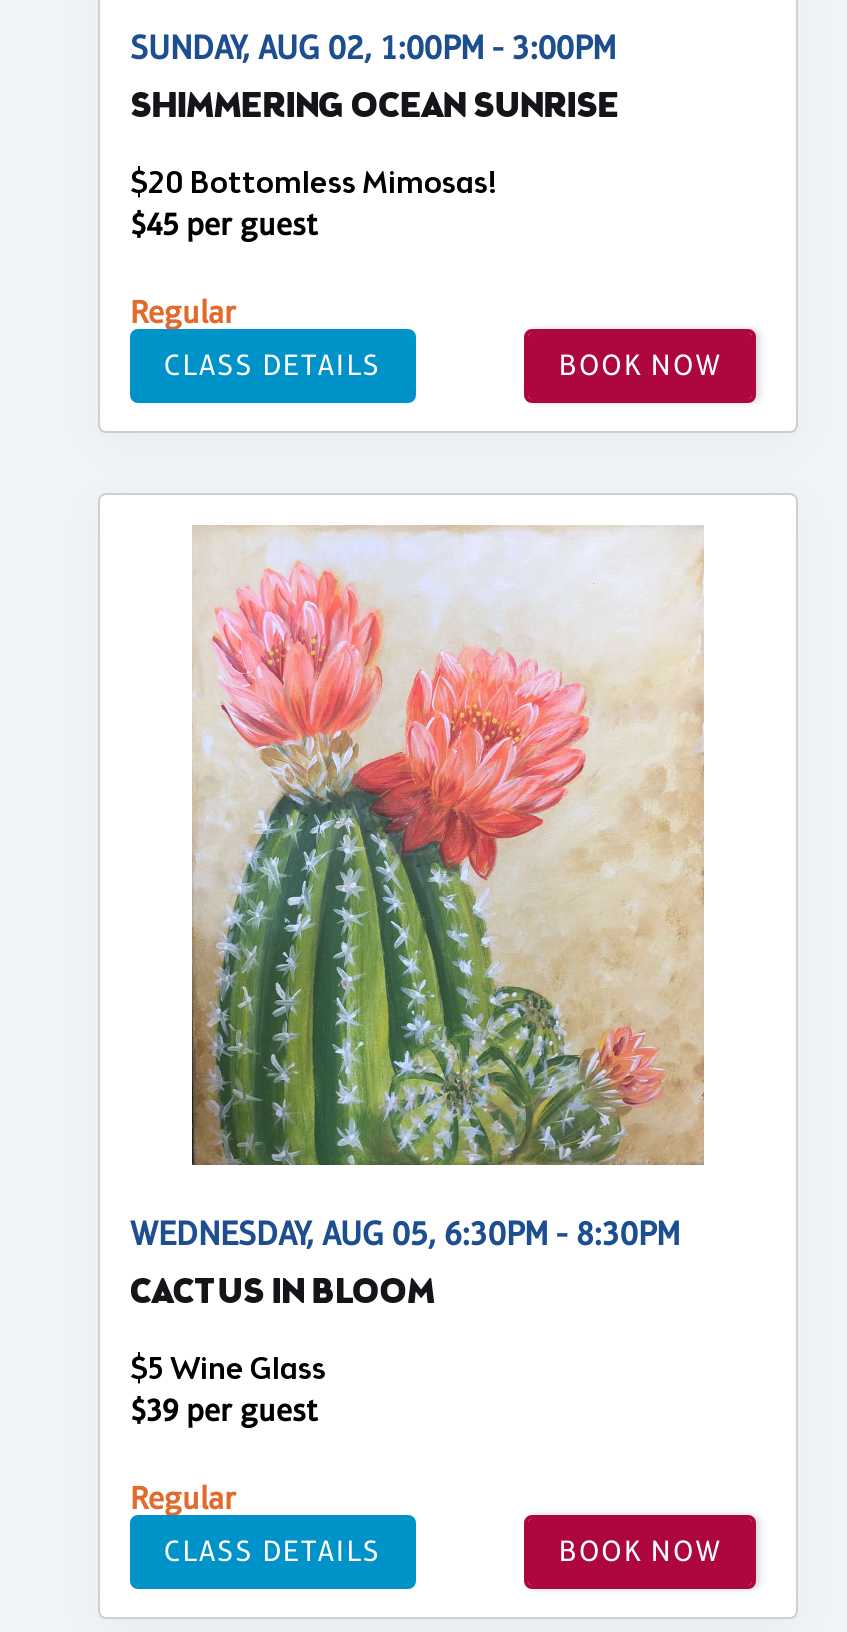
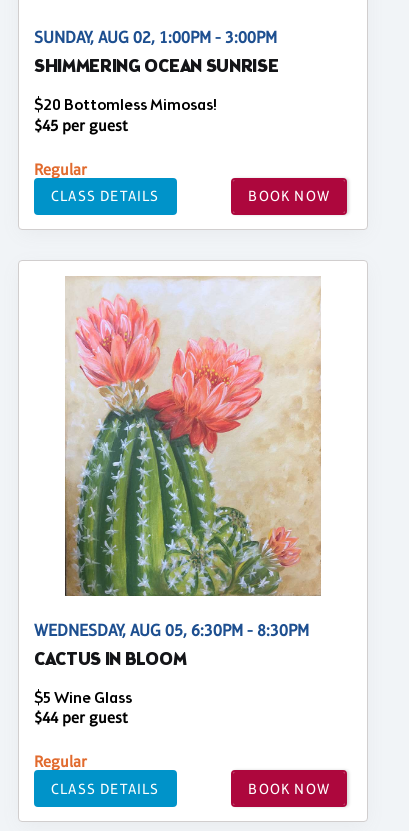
[130,1390,318,1428] $39 per guest -> [34,708,128,727] $44 per guest

